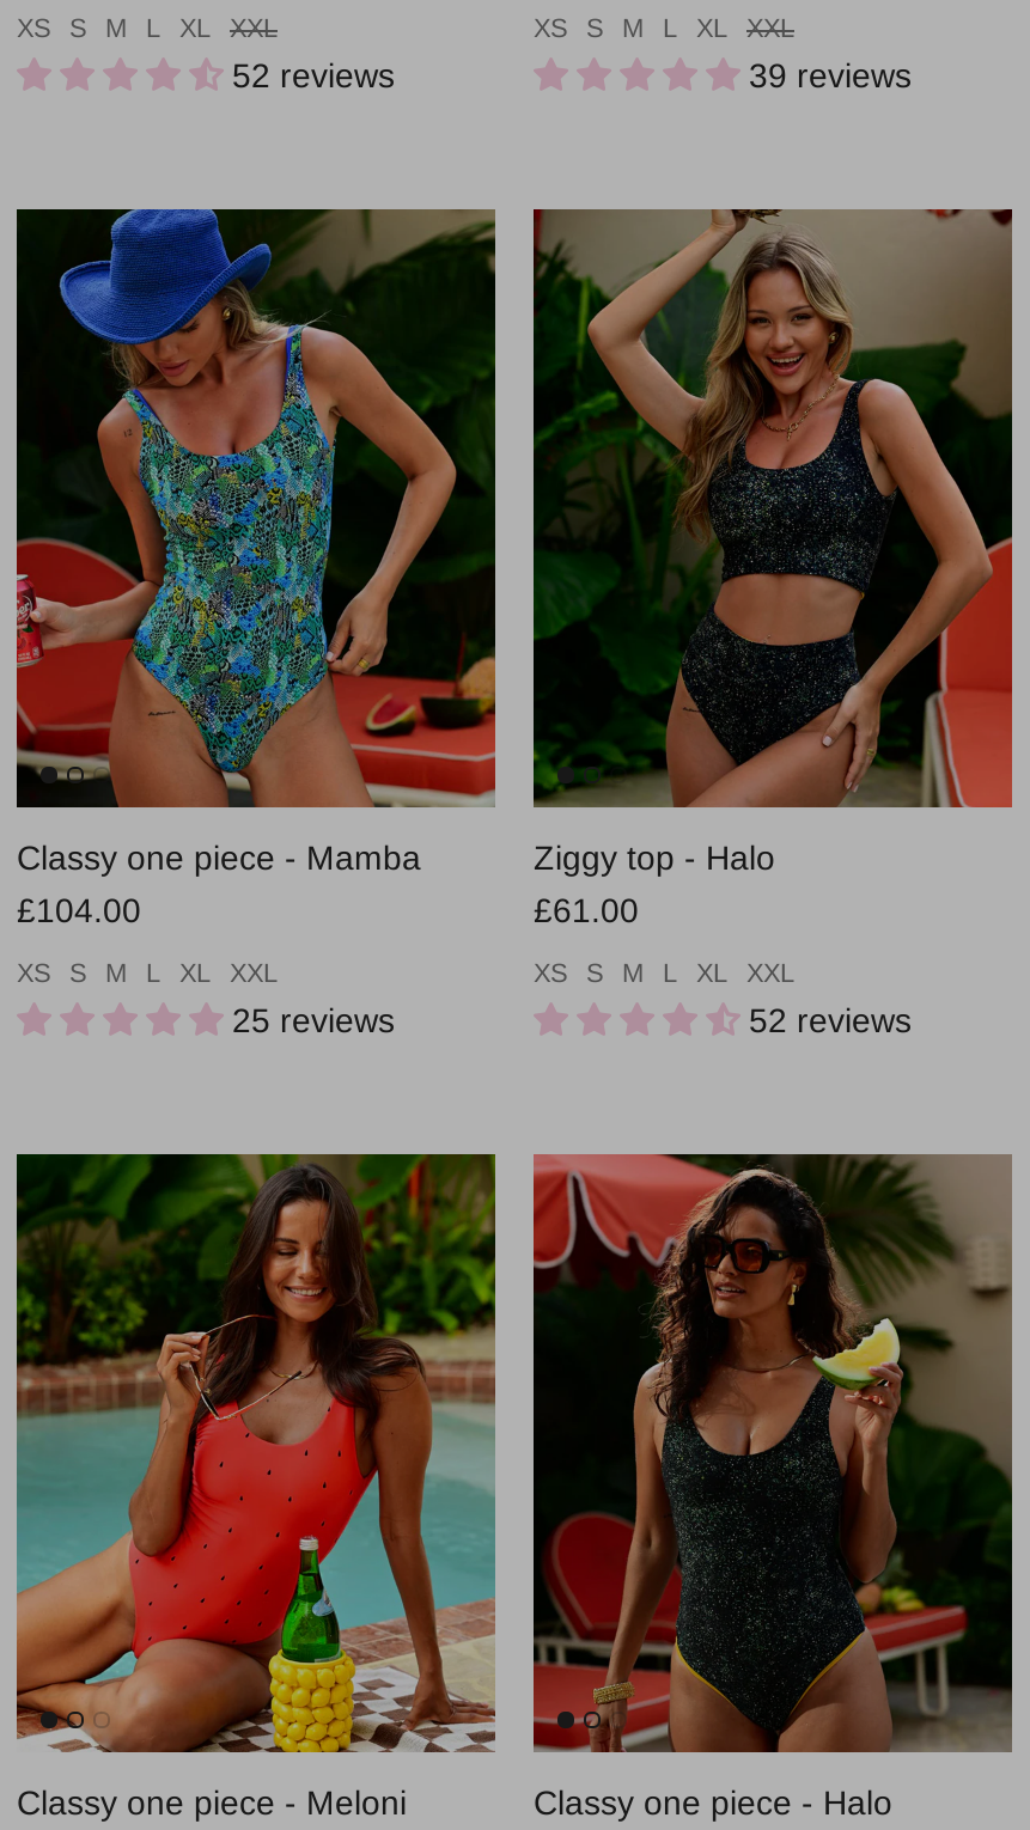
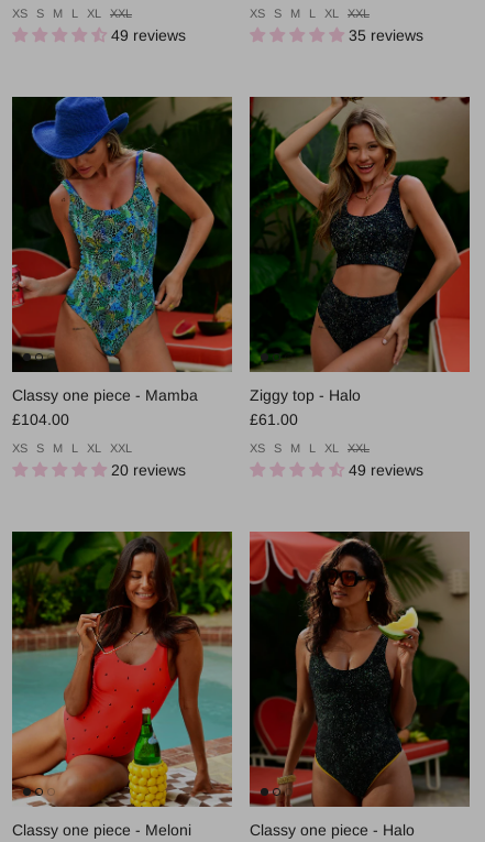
[232,56,395,94] 52 reviews -> [111,26,186,44] 49 reviews
[749,56,912,94] 39 reviews -> [349,26,423,44] 35 reviews
[232,1001,395,1039] 25 reviews -> [111,461,186,478] 20 reviews
[749,1001,912,1039] 52 reviews -> [349,461,423,478] 49 reviews

